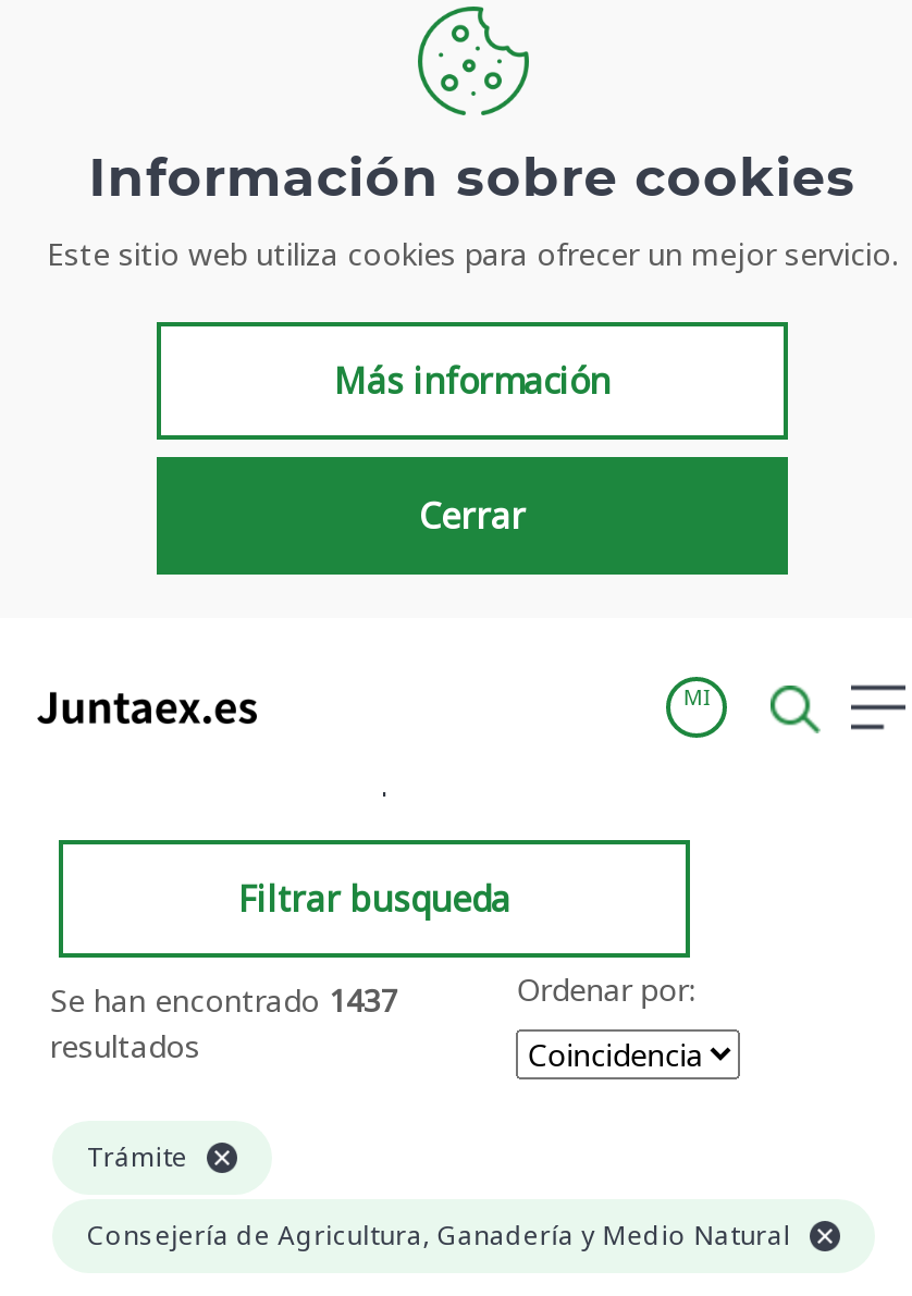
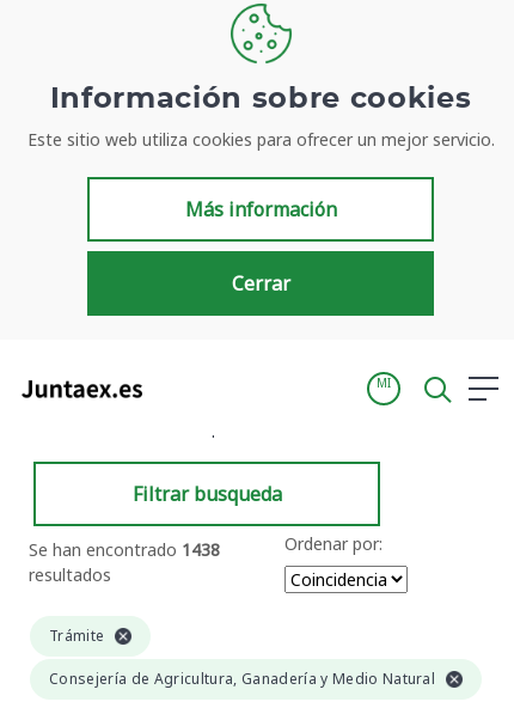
[50,979,398,1021] Se han encontrado 1437 -> [29,538,220,561] Se han encontrado 1438

